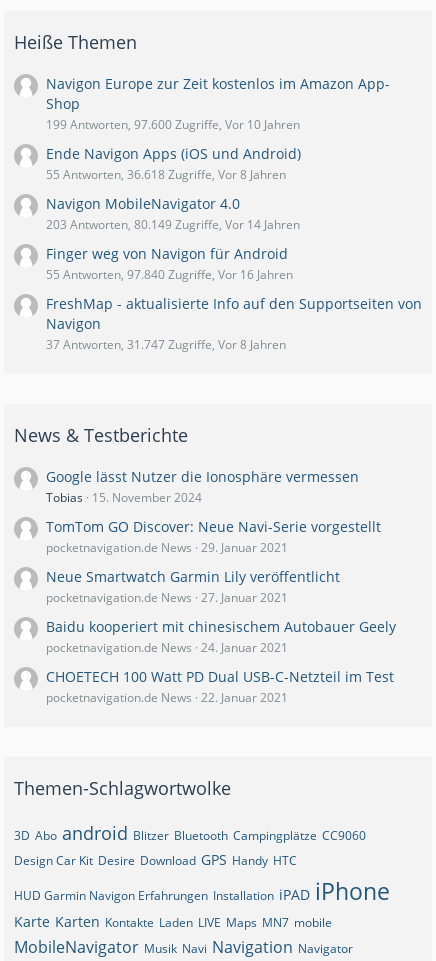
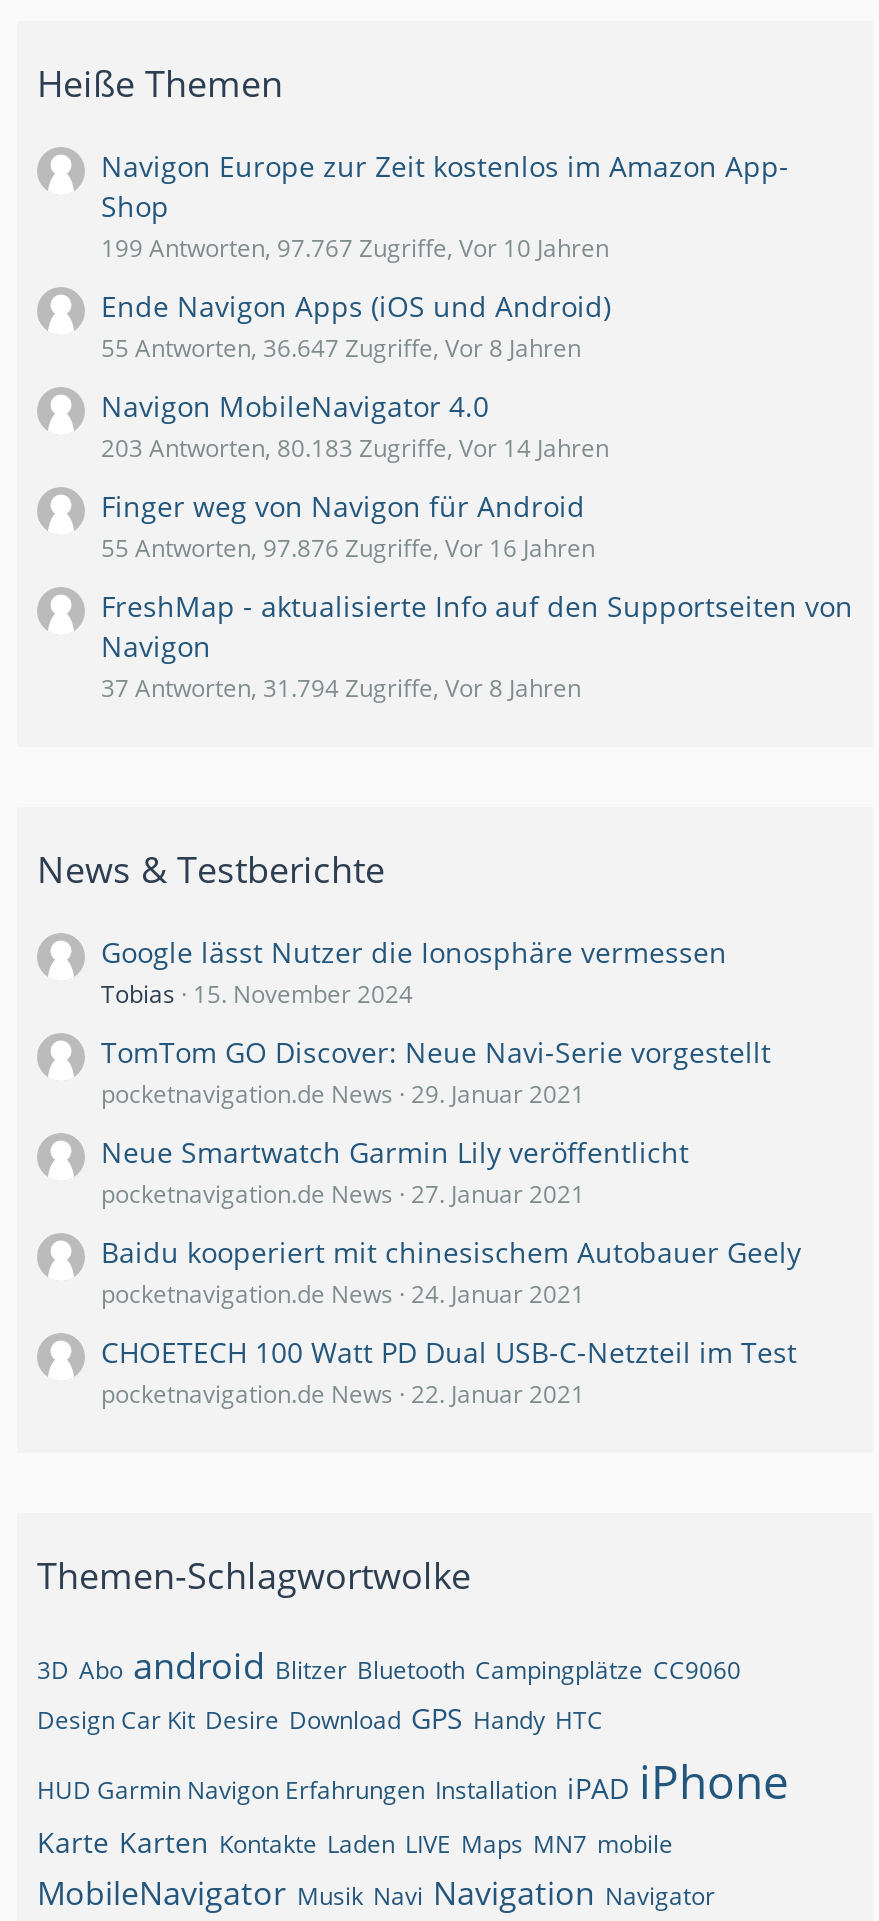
[46,116,300,133] 199 Antworten, 97.600 Zugriffe, Vor 10 Jahren -> [101,230,609,264] 199 Antworten, 97.767 Zugriffe, Vor 10 Jahren
[46,166,286,183] 55 Antworten, 36.618 Zugriffe, Vor 8 Jahren -> [101,330,581,364] 55 Antworten, 36.647 Zugriffe, Vor 8 Jahren
[46,216,300,233] 203 Antworten, 80.149 Zugriffe, Vor 14 Jahren -> [101,430,609,464] 203 Antworten, 80.183 Zugriffe, Vor 14 Jahren
[46,266,293,283] 55 Antworten, 97.840 Zugriffe, Vor 16 Jahren -> [101,530,595,564] 55 Antworten, 97.876 Zugriffe, Vor 16 Jahren
[46,336,286,353] 37 Antworten, 31.747 Zugriffe, Vor 8 Jahren -> [101,670,581,704] 37 Antworten, 31.794 Zugriffe, Vor 8 Jahren

